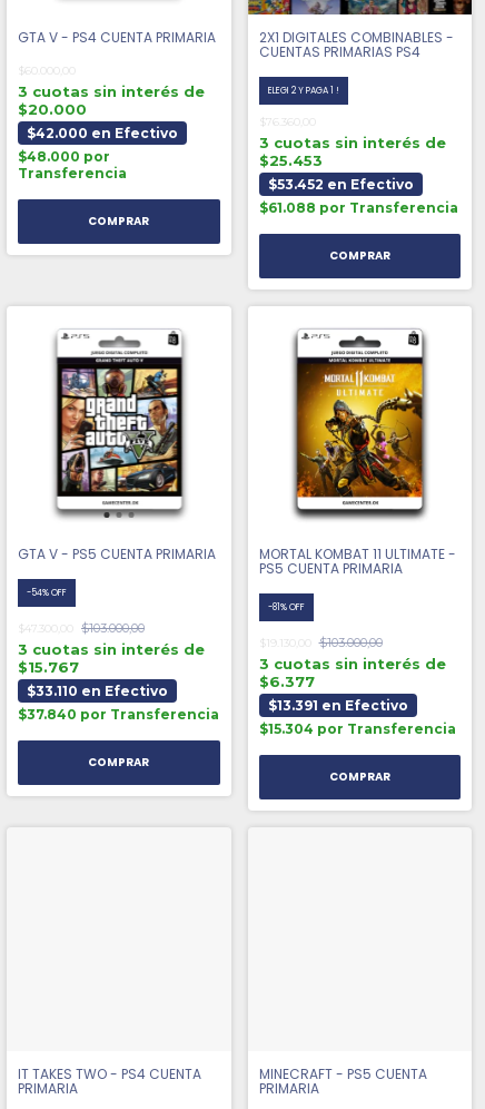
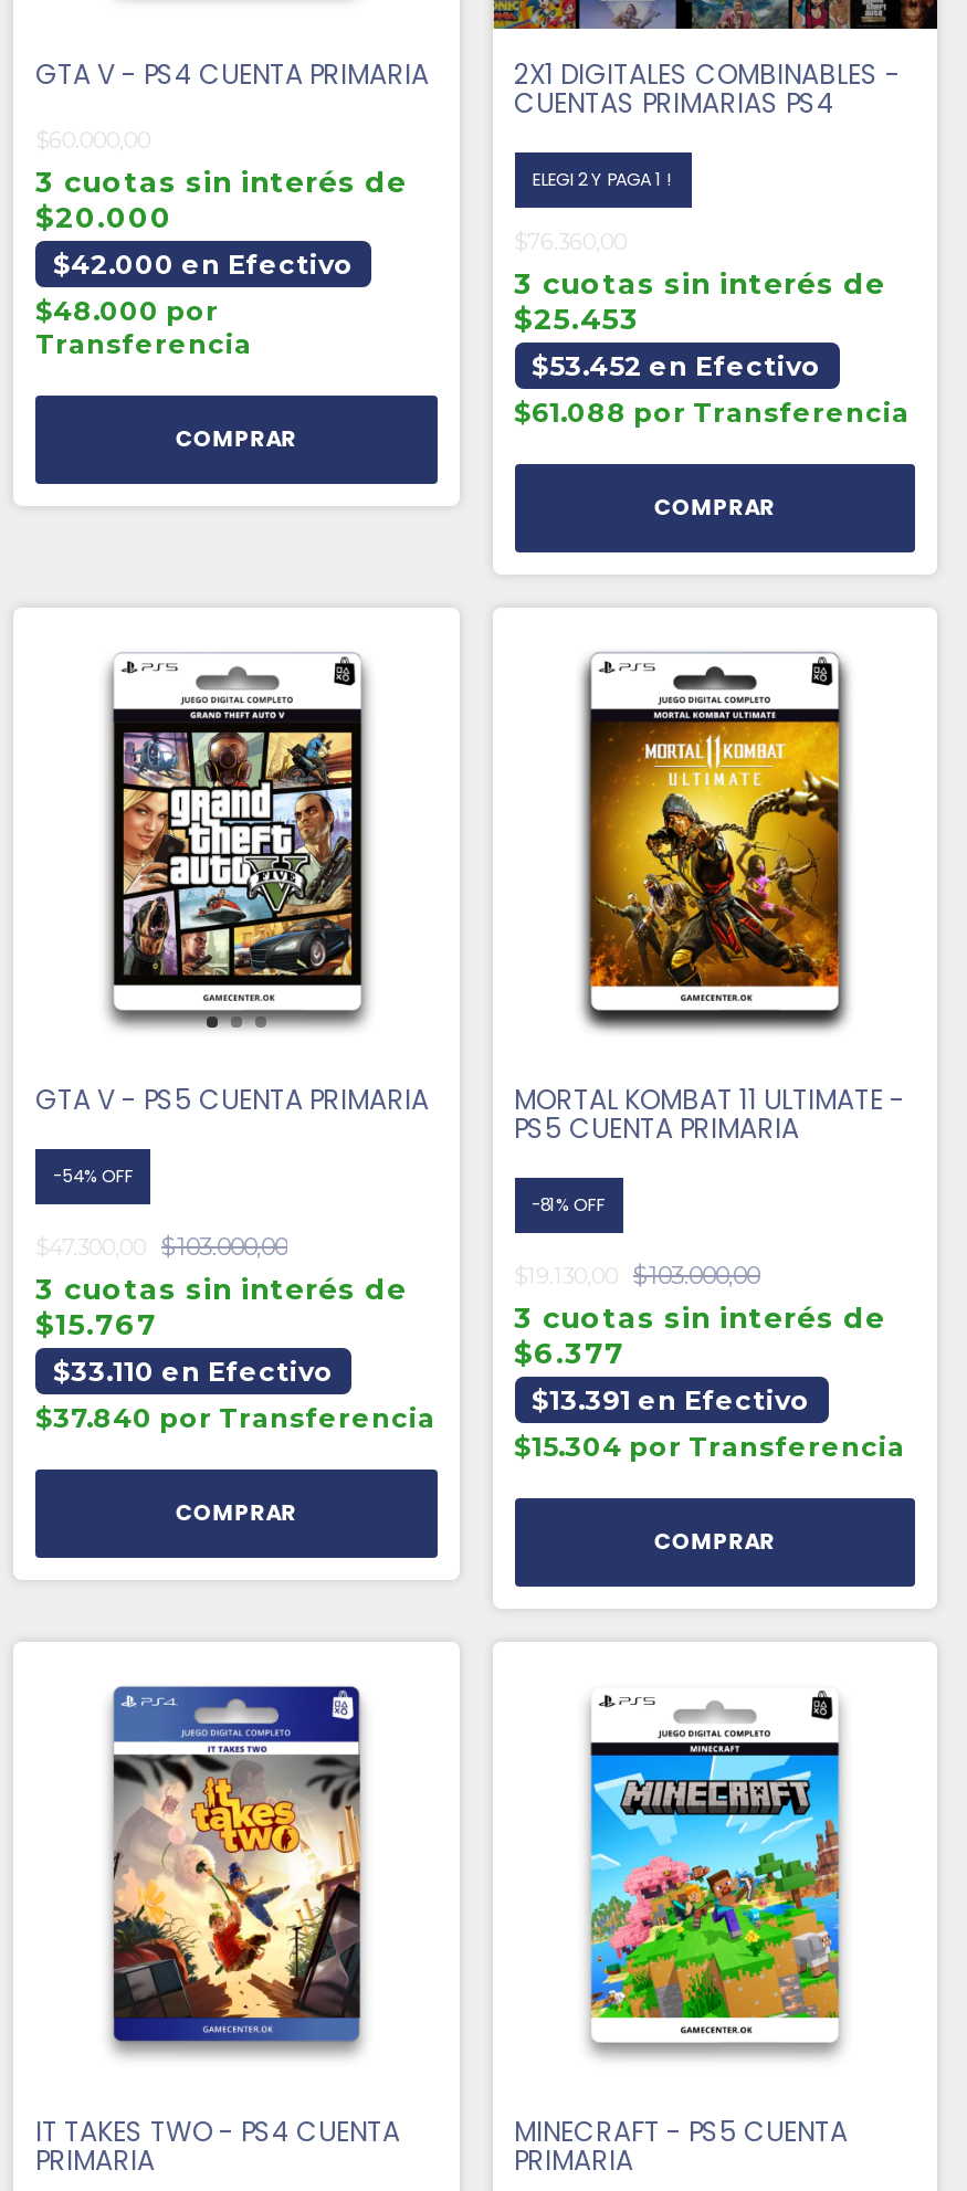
none -> [108,1684,365,2055] [image]
none -> [586,1690,842,2057] [image]

